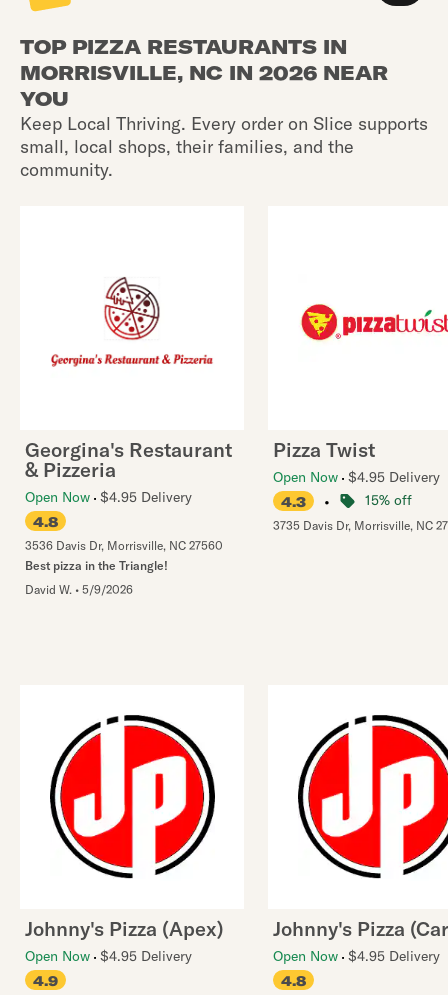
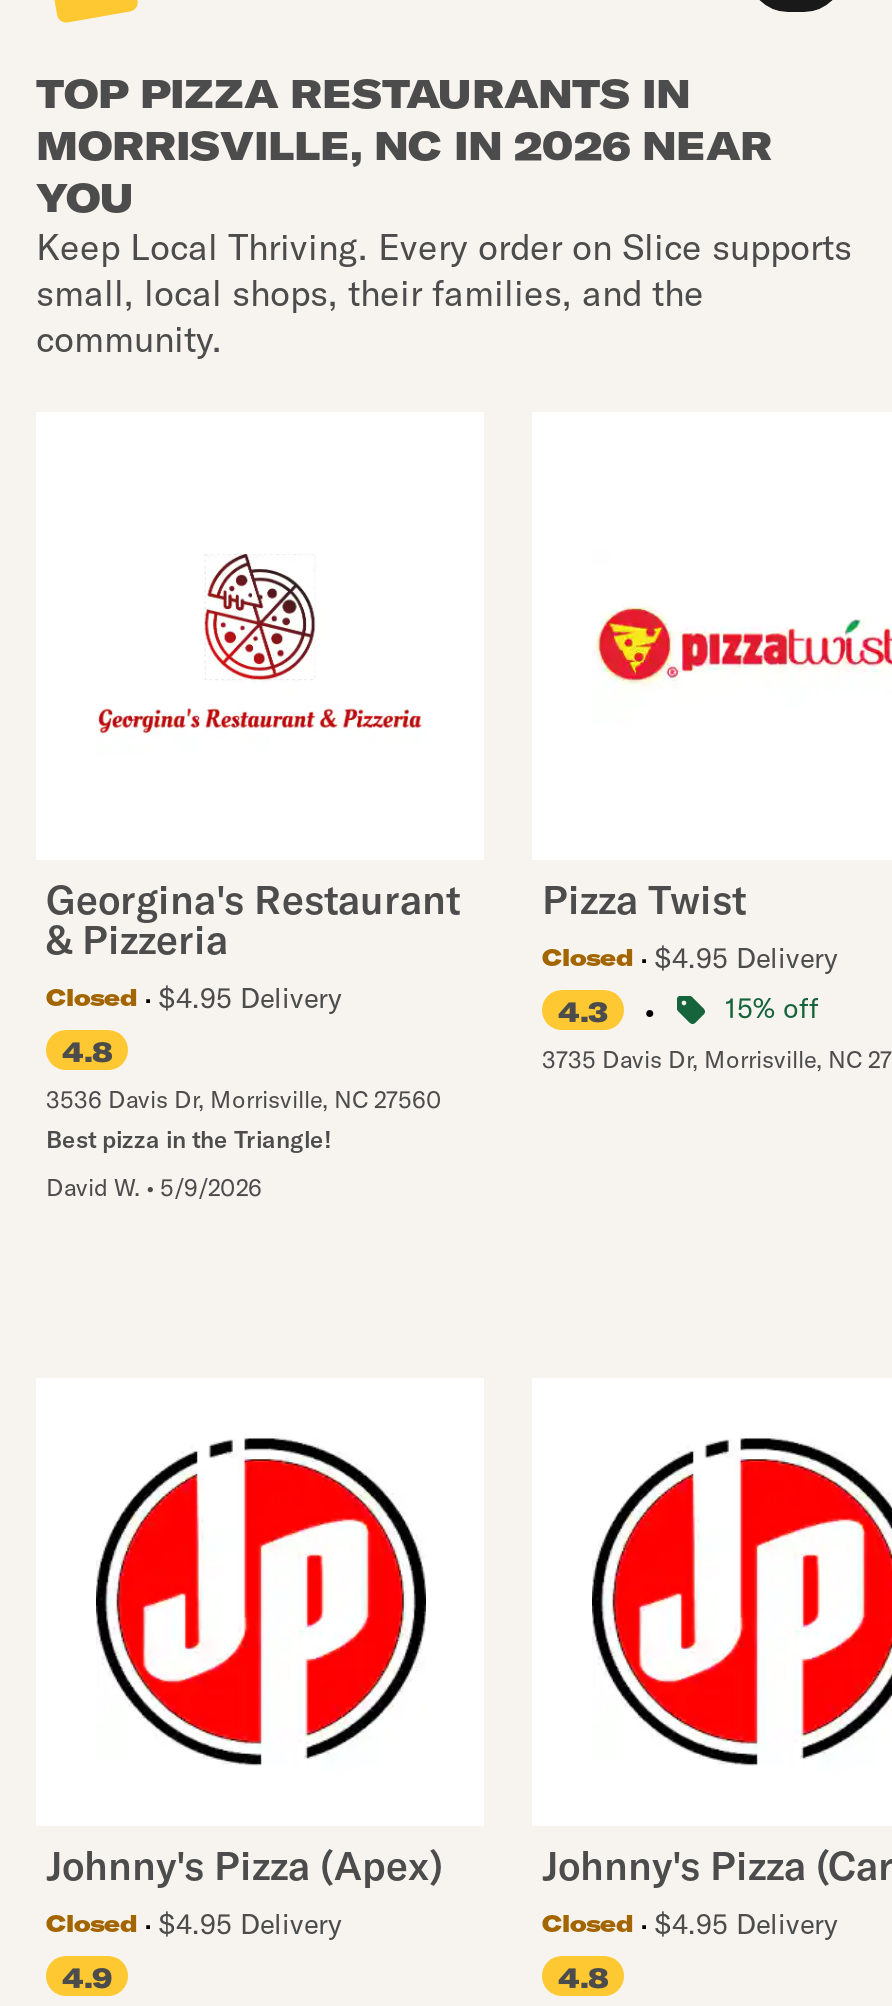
[273,468,440,486] Open Now $4.95 Delivery -> [542,940,838,976] Closed | $4.95 Delivery
[25,488,192,506] Open Now $4.95 Delivery -> [46,980,342,1016] Closed | $4.95 Delivery
[25,947,192,965] Open Now $4.95 Delivery -> [46,1906,342,1942] Closed | $4.95 Delivery
[273,947,440,965] Open Now $4.95 Delivery -> [542,1906,838,1942] Closed | $4.95 Delivery

